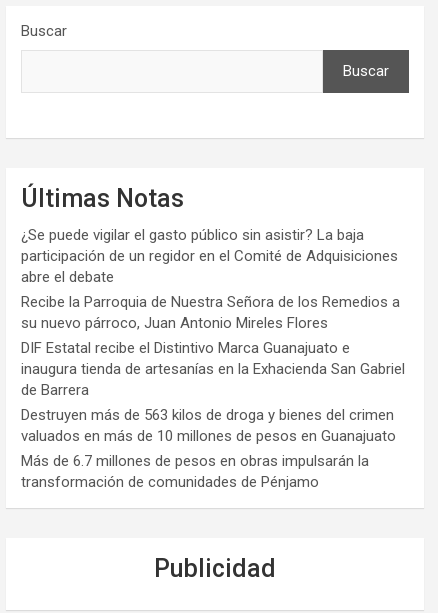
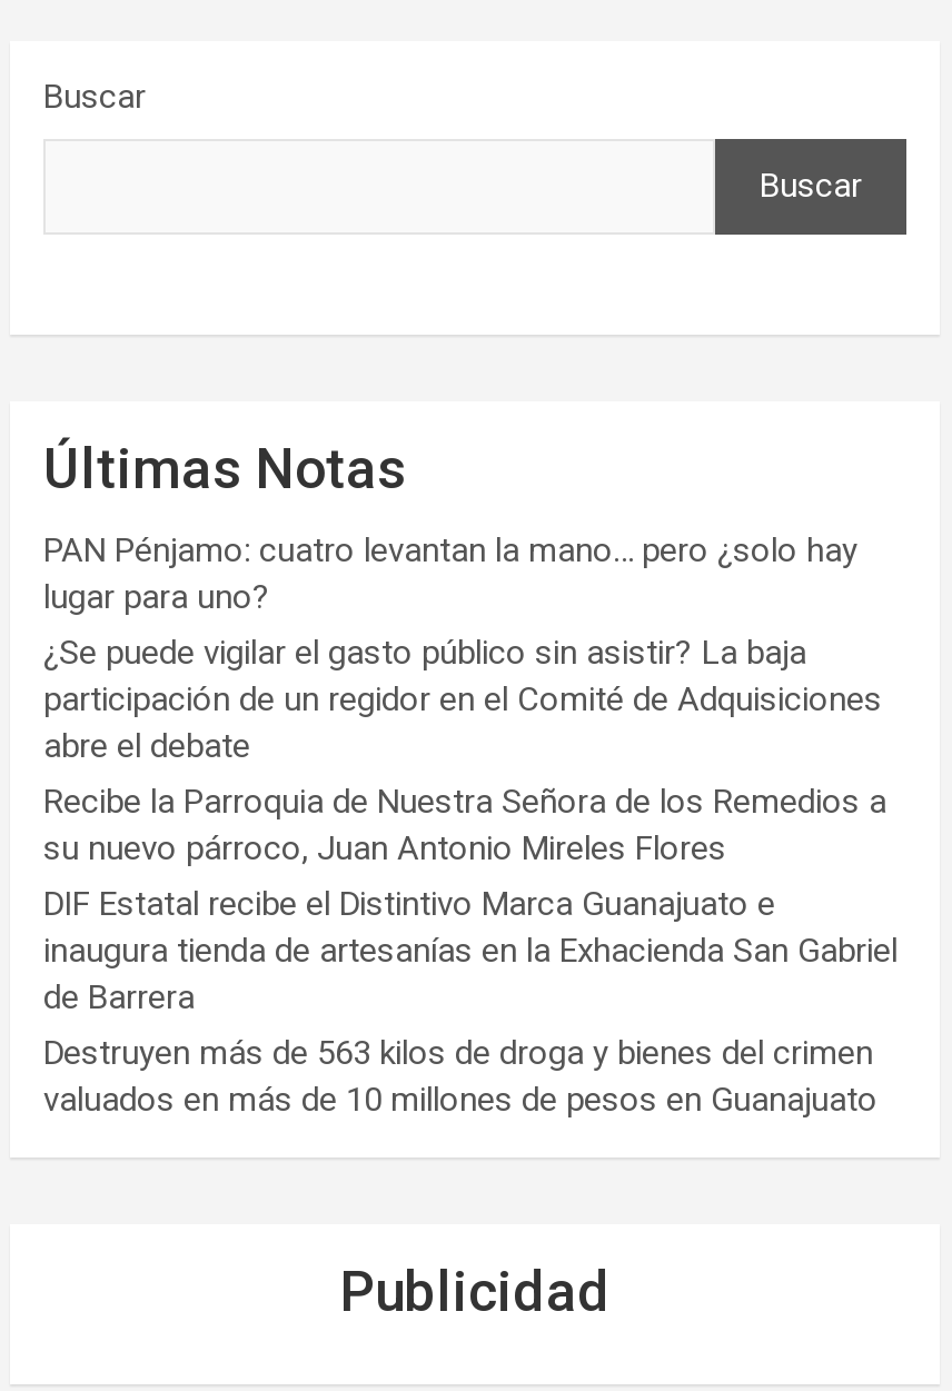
none -> [43,530,857,617] PAN Pénjamo: cuatro levantan la mano… pero ¿solo hay | lugar para uno?
moved [21,226,405,445] -> [43,632,898,1119]: ¿Se puede vigilar el gasto público sin asistir? La baja | participación de un regidor en el Comité de Adquisiciones | abre el debate | ... | Destruyen más de 563 kilos de droga y bienes del crimen | valuados en más de 10 millones de pesos en Guanajuato
[21,452,369,491] Más de 6.7 millones de pesos en obras impulsarán la | transformación de comunidades de Pénjamo -> none

